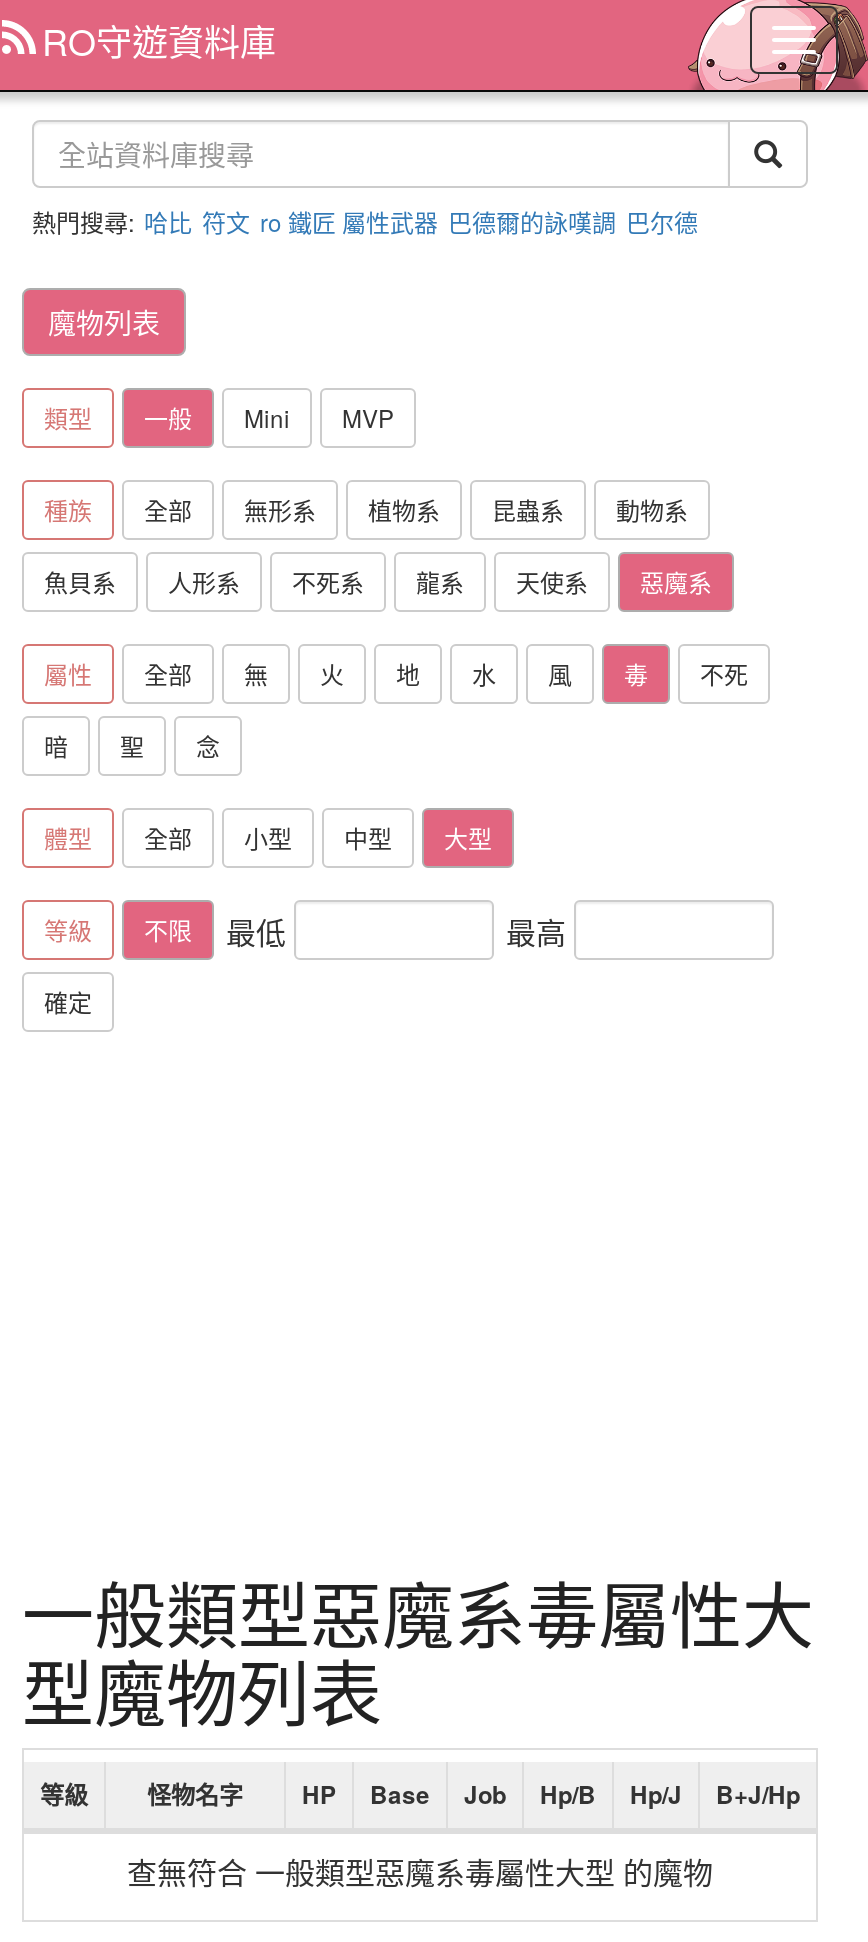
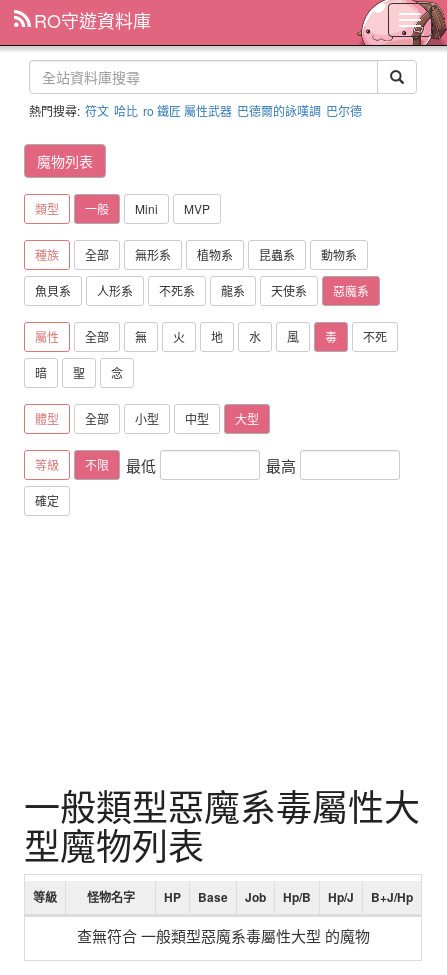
[32,204,698,238] 熱門搜尋: 哈比 符文 ro 鐵匠 屬性武器 巴德爾的詠嘆調 巴尔德 -> [29,102,362,119] 熱門搜尋: 符文 哈比 ro 鐵匠 屬性武器 巴德爾的詠嘆調 巴尔德

